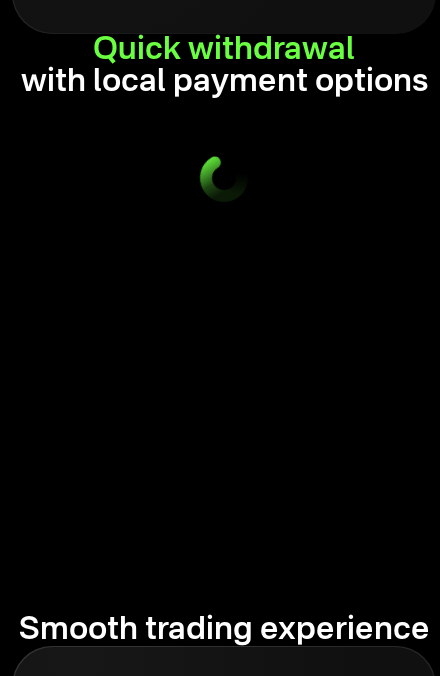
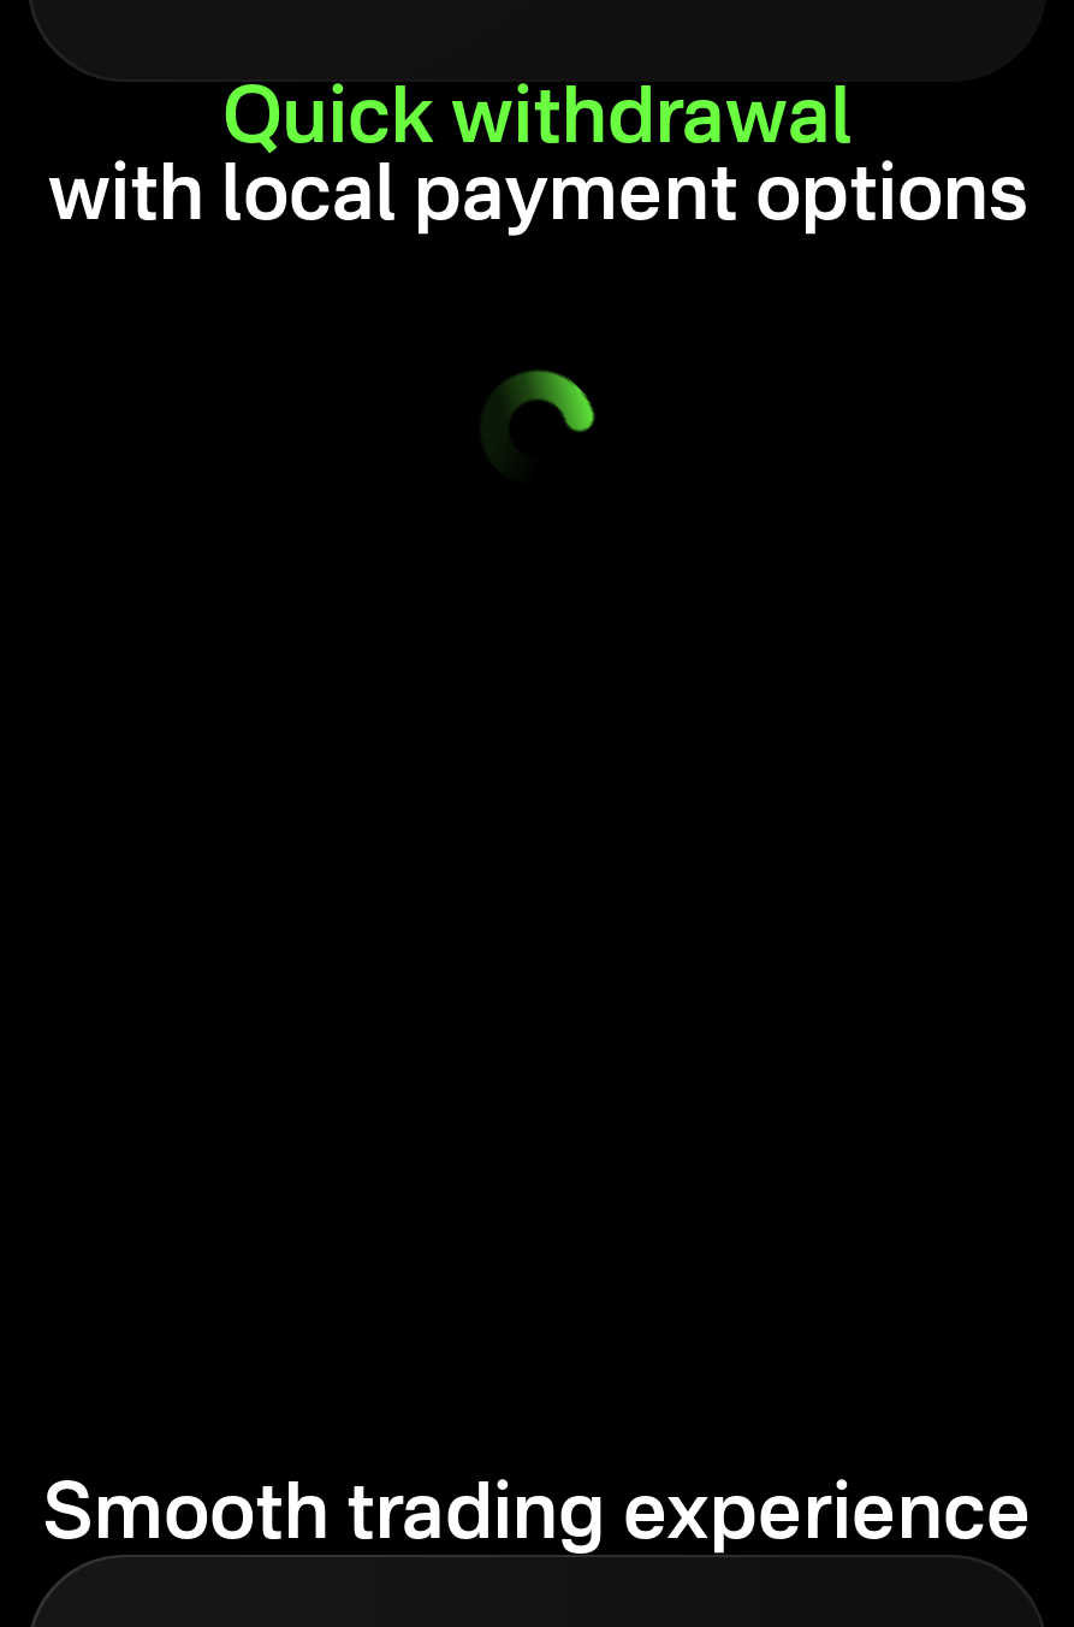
[200,154,247,194] [image] -> [482,368,595,462] [image]

